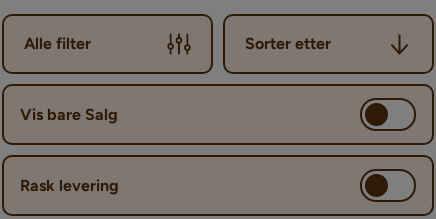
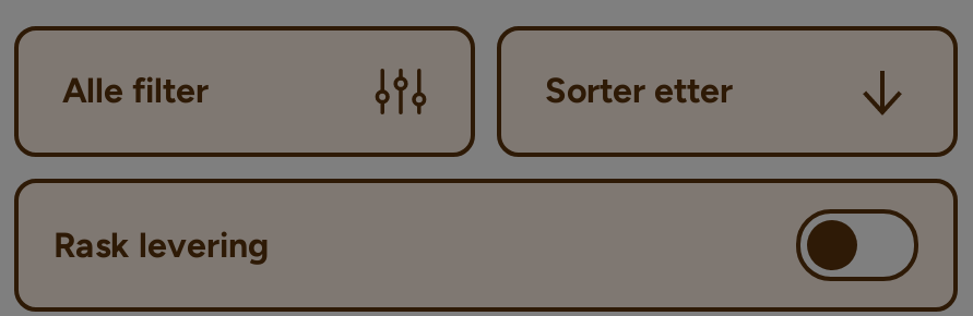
[20,104,118,123] Vis bare Salg -> none

